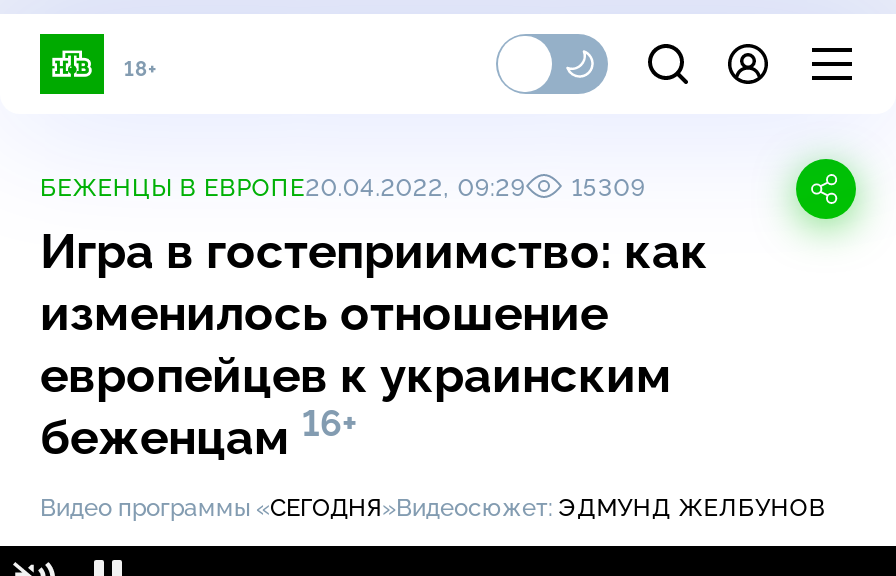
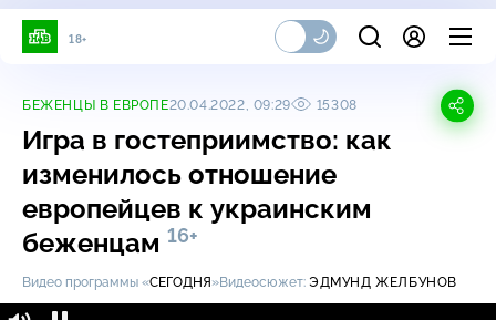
[40,174,646,202] БЕЖЕНЦЫ В ЕВРОПЕ20.04.2022, 09:29 15309 -> [22,97,357,113] БЕЖЕНЦЫ В ЕВРОПЕ20.04.2022, 09:29 15308

